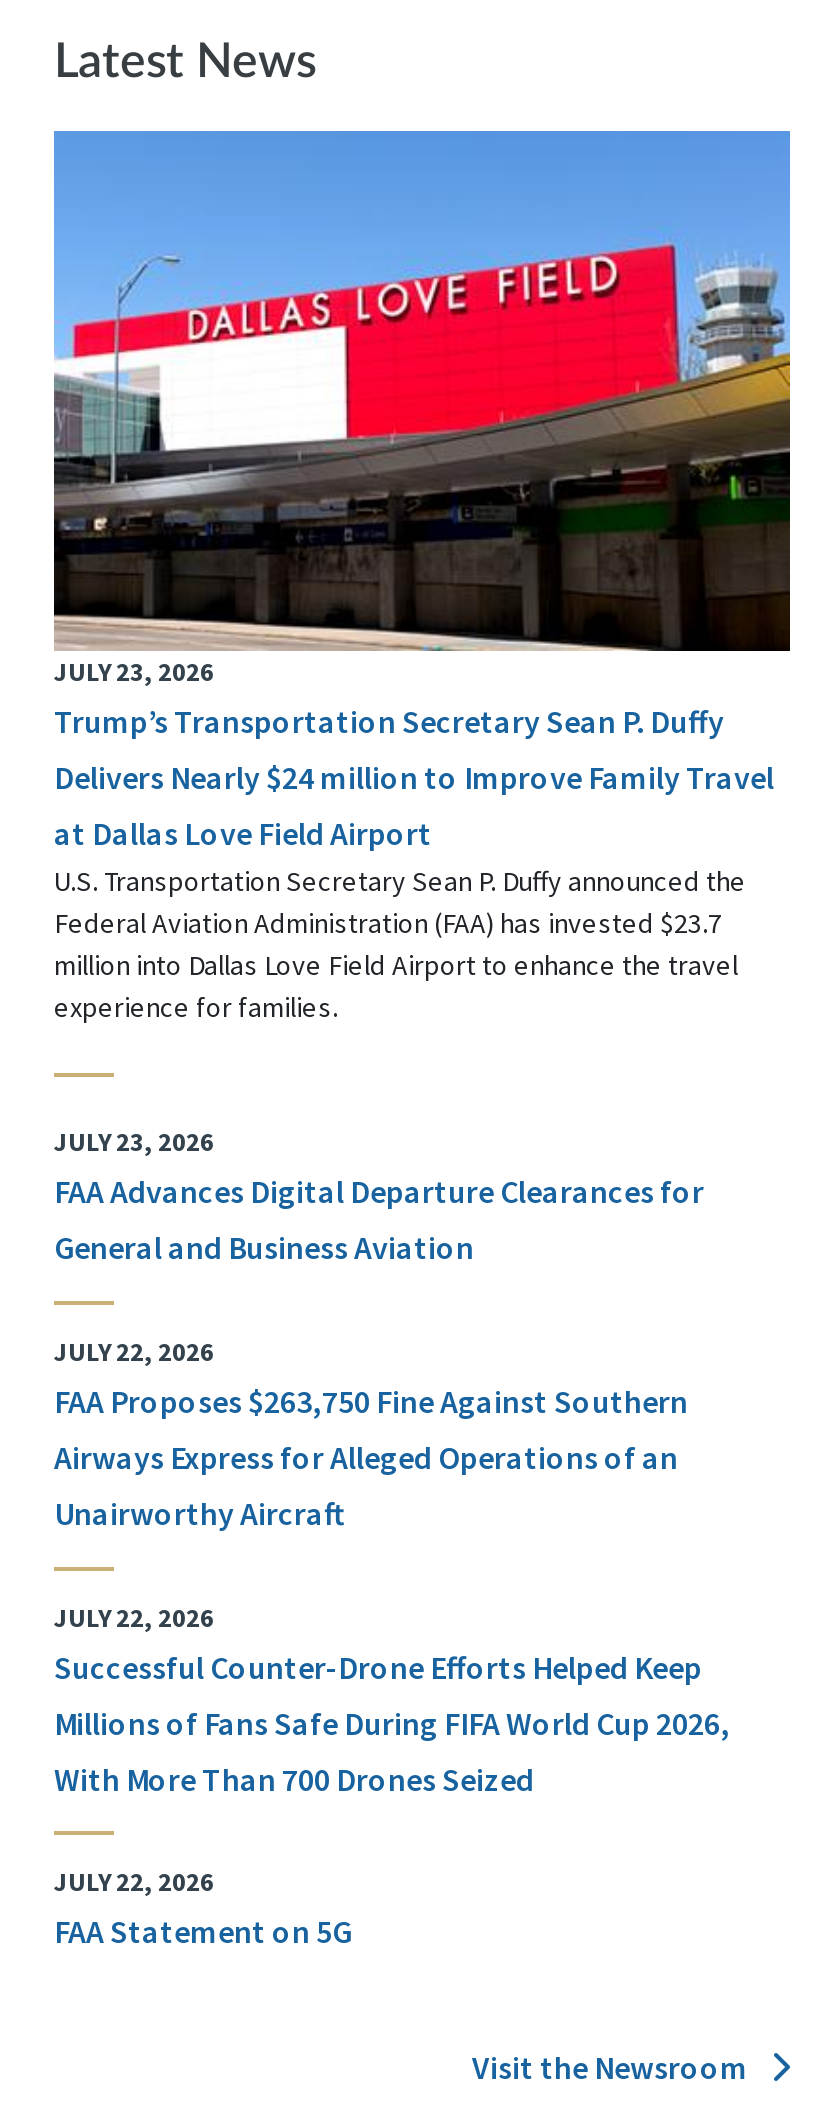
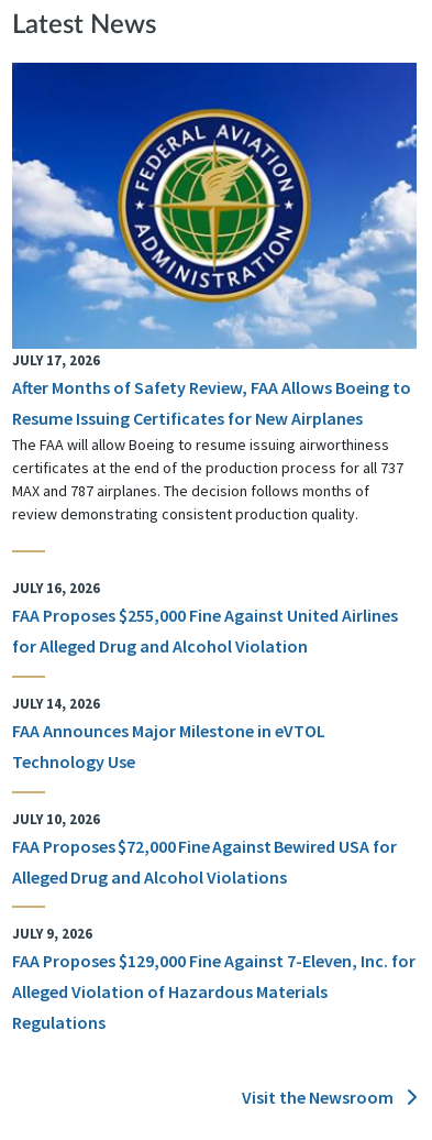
[52,129,792,1024] [image] | JULY 23, 2026 | Trump’s Transportation Secretary Sean P. Duffy | Delivers Nearly $24 million to Improve Family Travel | at Dallas Love Field Airport | U.S. Transportation Secretary Sean P. Duffy announced the | Federal Aviation Administration (FAA) has invested $23.7 | million into Dallas Love Field Airport to enhance the travel | experience for families. -> [11,62,418,523] [image] | JULY 17, 2026 | After Months of Safety Review, FAA Allows Boeing to | Resume Issuing Certificates for New Airplanes | The FAA will allow Boeing to resume issuing airworthiness | certificates at the end of the production process for all 737 | MAX and 787 airplanes. The decision follows months of | review demonstrating consistent production quality.
[54,1126,704,1268] JULY 23, 2026 | FAA Advances Digital Departure Clearances for | General and Business Aviation -> [12,579,398,657] JULY 16, 2026 | FAA Proposes $255,000 Fine Against United Airlines | for Alleged Drug and Alcohol Violation
[54,1335,688,1533] JULY 22, 2026 | FAA Proposes $263,750 Fine Against Southern | Airways Express for Alleged Operations of an | Unairworthy Aircraft -> [12,694,325,772] JULY 14, 2026 | FAA Announces Major Milestone in eVTOL | Technology Use
[54,1600,730,1798] JULY 22, 2026 | Successful Counter-Drone Efforts Helped Keep | Millions of Fans Safe During FIFA World Cup 2026, | With More Than 700 Drones Seized -> [12,809,397,888] JULY 10, 2026 | FAA Proposes $72,000 Fine Against Bewired USA for | Alleged Drug and Alcohol Violations
[54,1865,352,1951] JULY 22, 2026 | FAA Statement on 5G -> [12,925,416,1033] JULY 9, 2026 | FAA Proposes $129,000 Fine Against 7-Eleven, Inc. for | Alleged Violation of Hazardous Materials | Regulations

